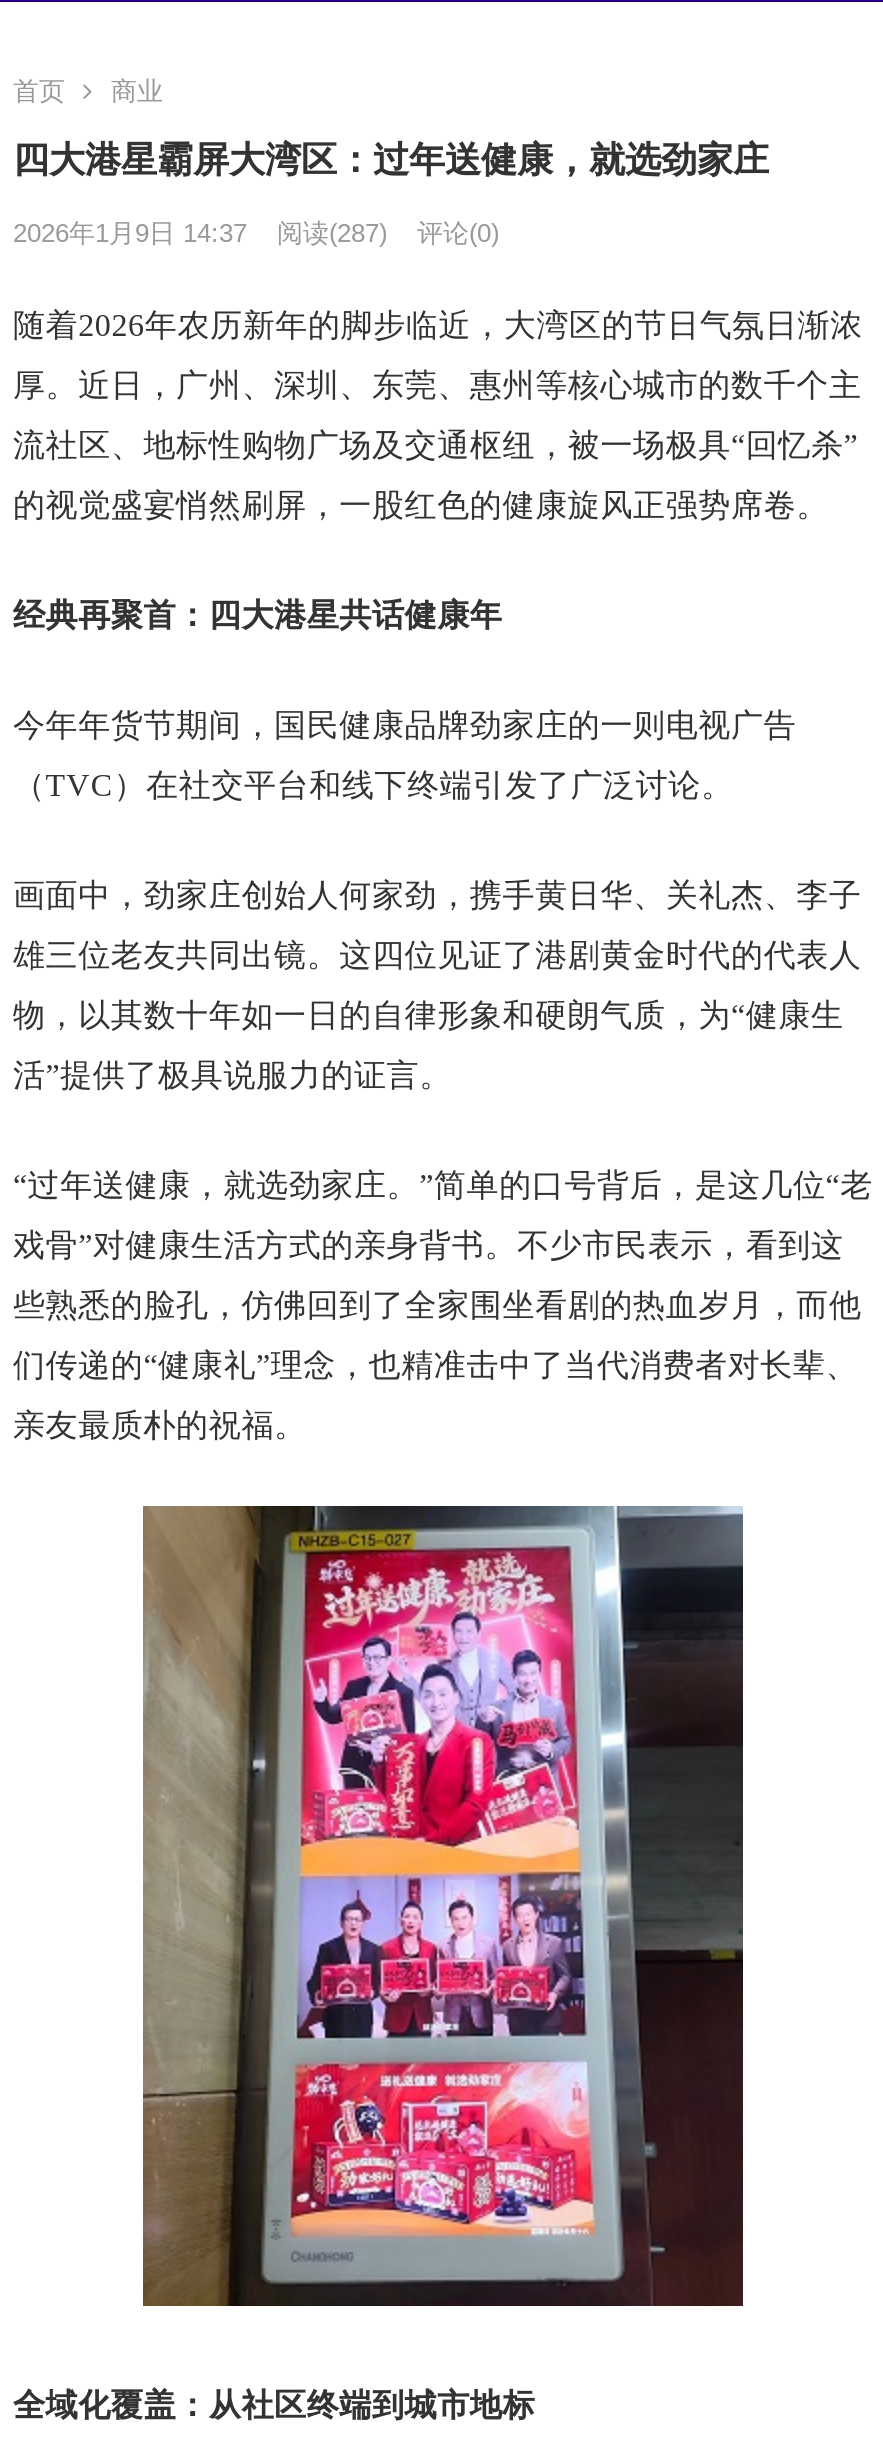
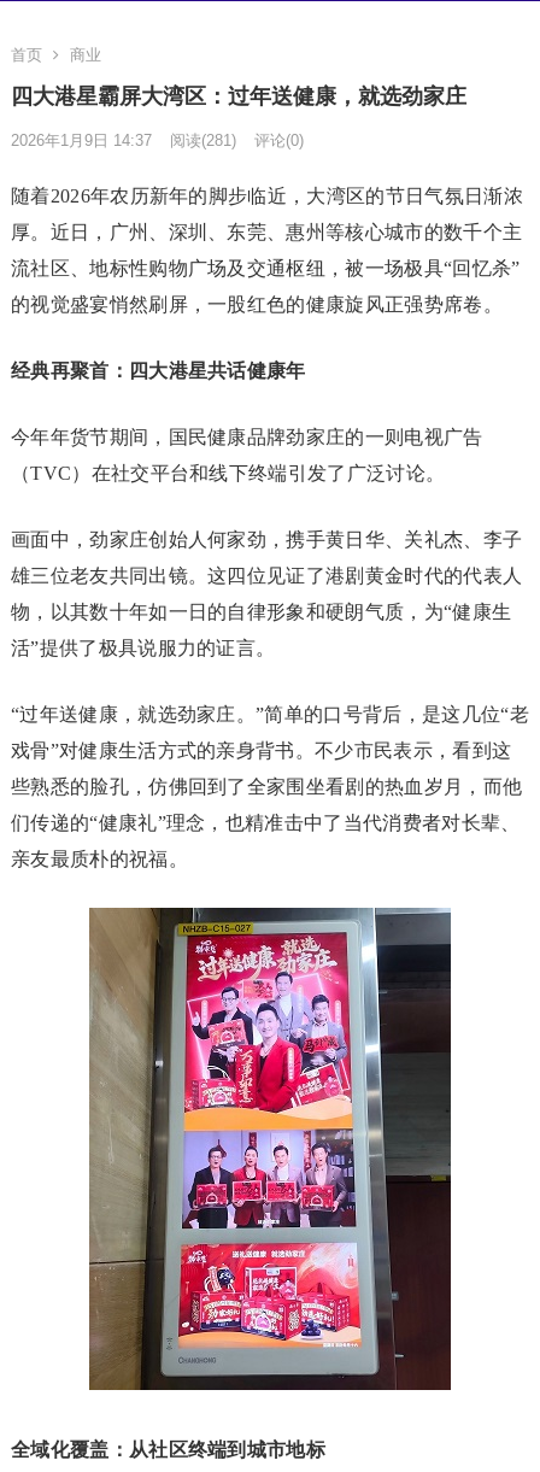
[13,218,499,248] 2026年1月9日 14:37 阅读(287) 评论(0) -> [11,131,304,149] 2026年1月9日 14:37 阅读(281) 评论(0)

